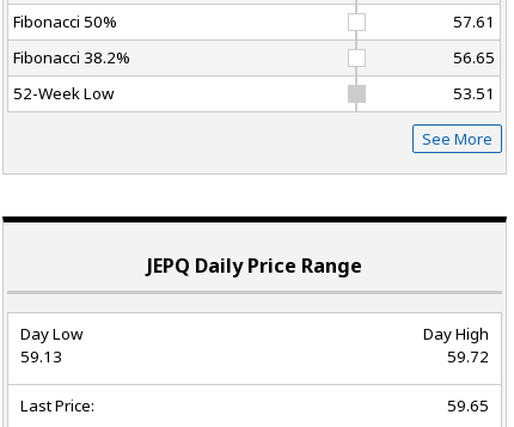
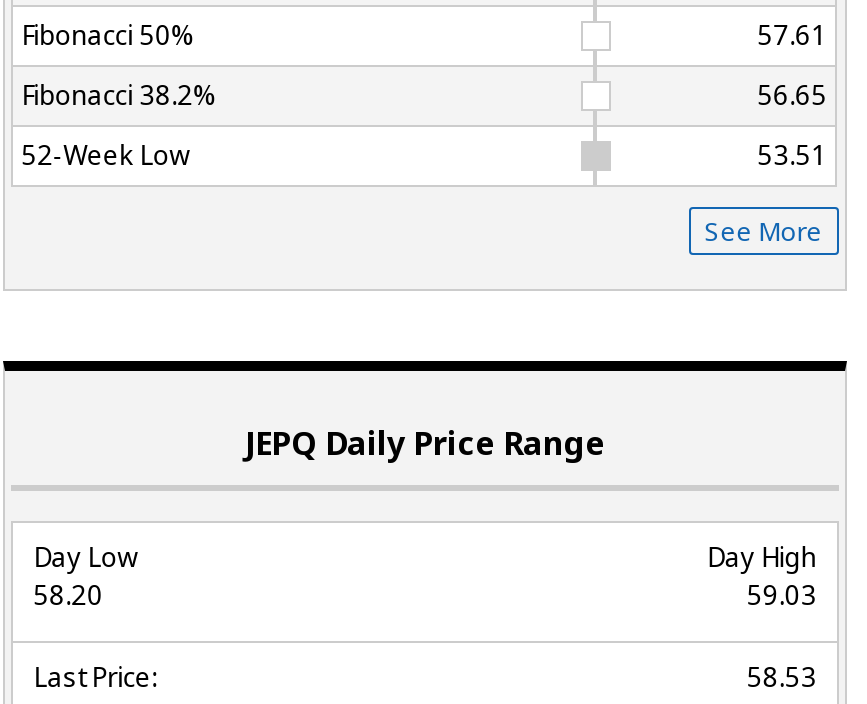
[20,345,62,367] 59.13 -> [33,577,103,613] 58.20
[447,345,489,367] 59.72 -> [747,577,817,613] 59.03
[447,394,489,416] 59.65 -> [747,659,817,695] 58.53

